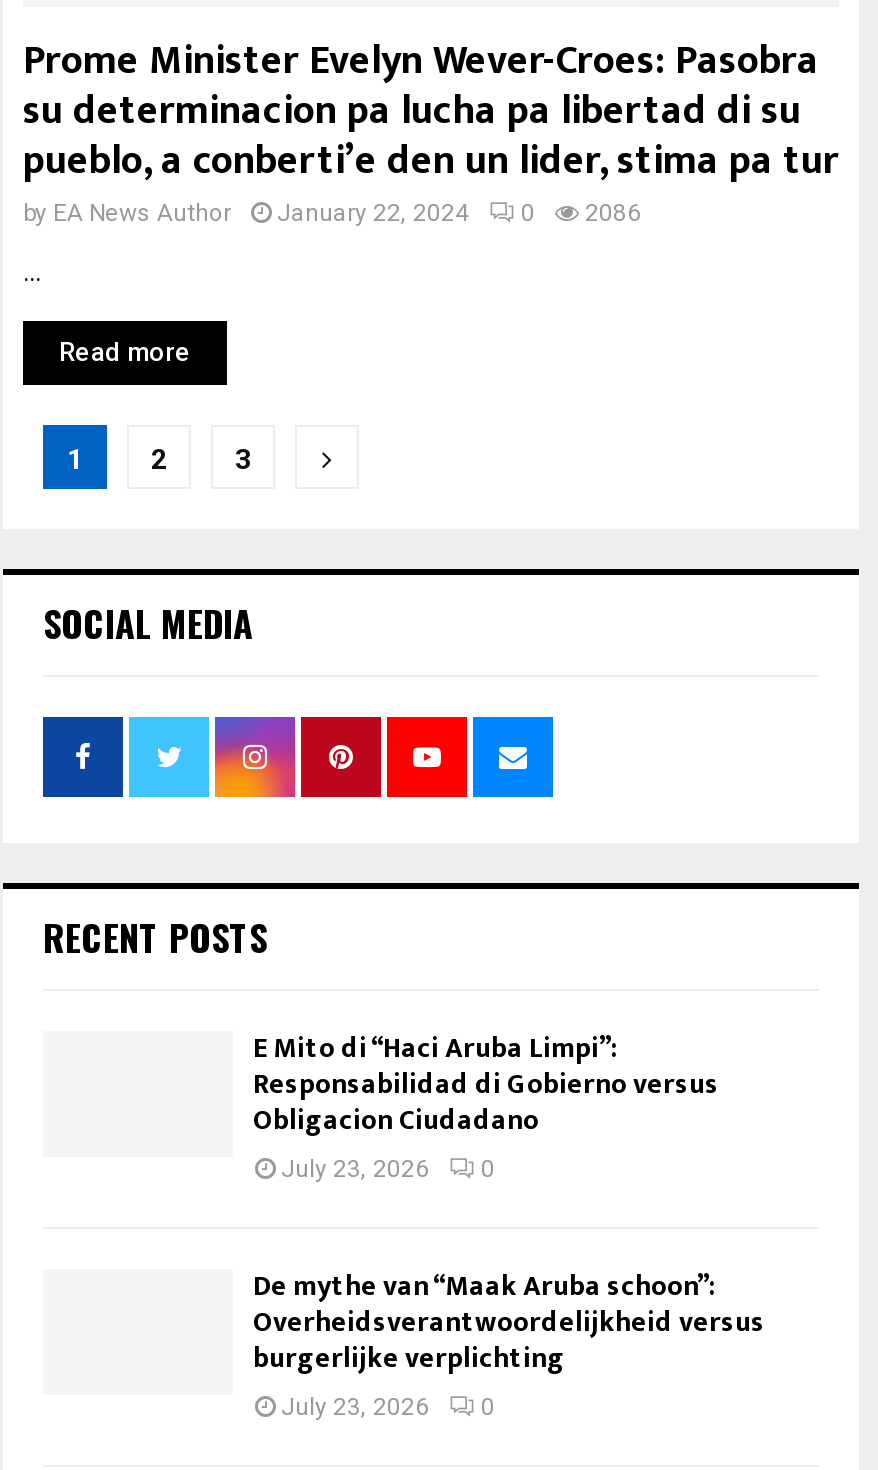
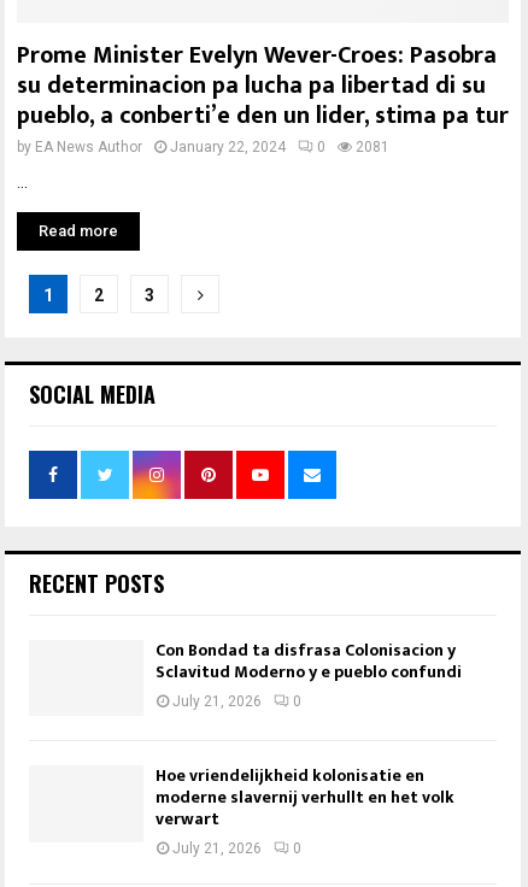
[23,199,641,227] by EA News Author January 22, 2024 0 2086 -> [17,139,389,155] by EA News Author January 22, 2024 0 2081
[253,1025,719,1183] E Mito di “Haci Aruba Limpi”: | Responsabilidad di Gobierno versus | Obligacion Ciudadano | July 23, 2026 -> [156,636,462,710] Con Bondad ta disfrasa Colonisacion y | Sclavitud Moderno y e pueblo confundi | July 21, 2026
[253,1263,765,1421] De mythe van “Maak Aruba schoon”: | Overheidsverantwoordelijkheid versus | burgerlijke verplichting | July 23, 2026 -> [156,762,454,857] Hoe vriendelijkheid kolonisatie en | moderne slavernij verhullt en het volk | verwart | July 21, 2026

